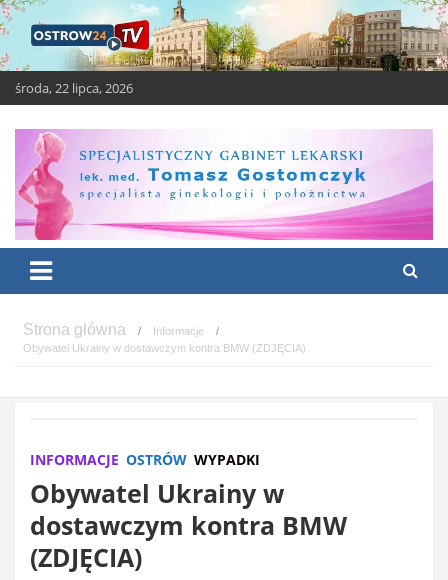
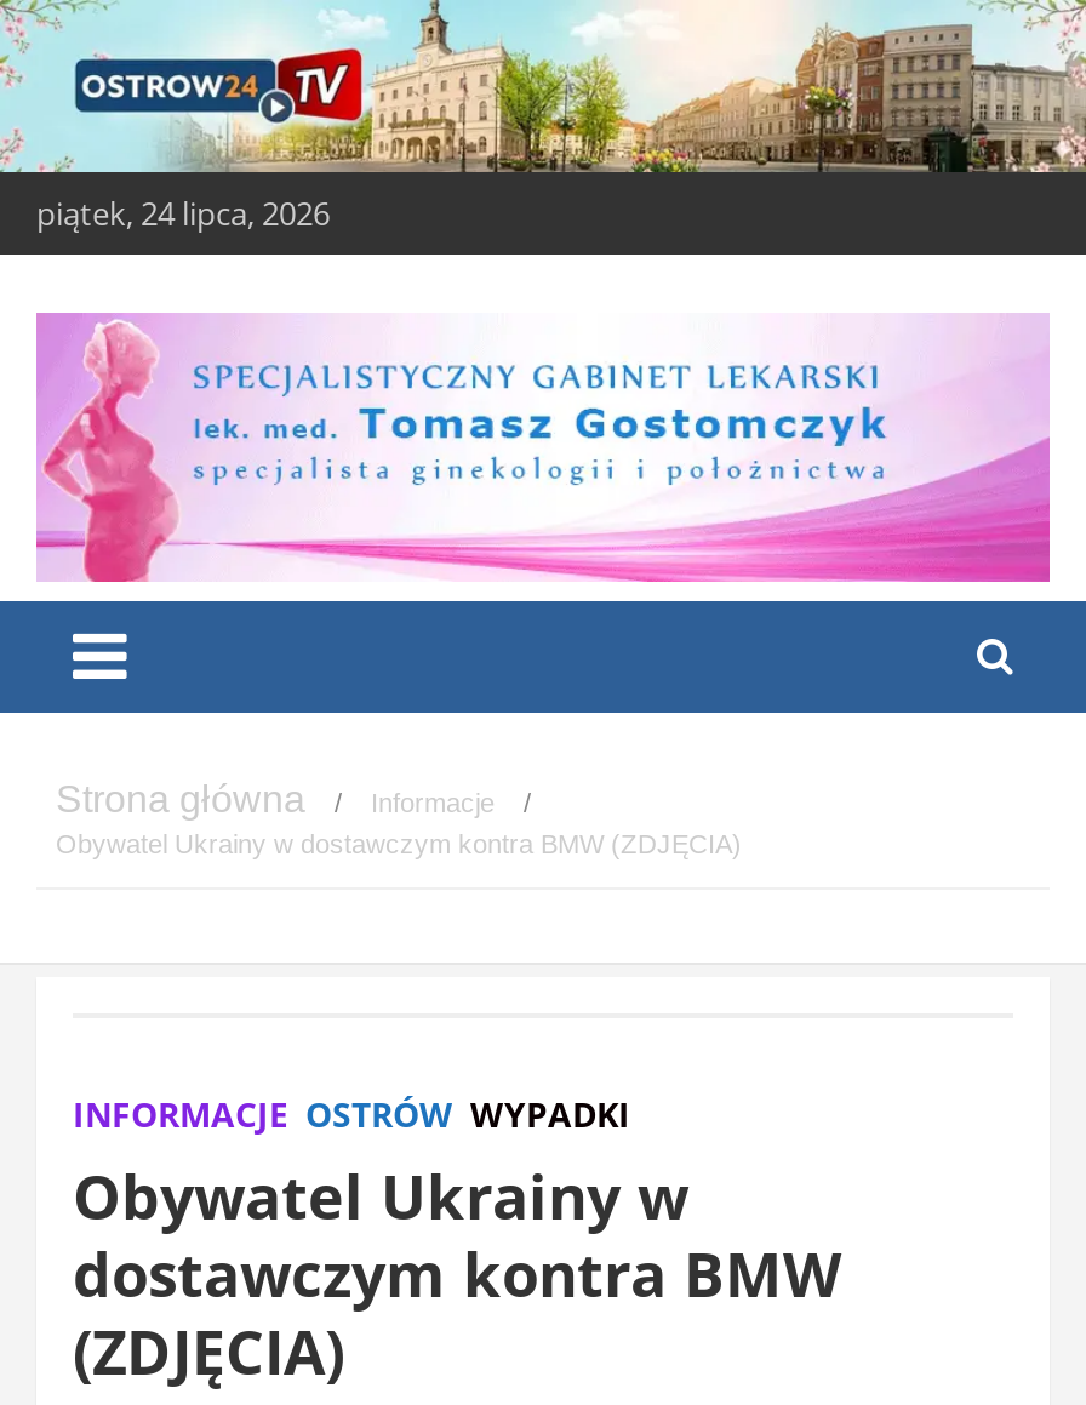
[15,78,133,96] środa, 22 lipca, 2026 -> [36,190,330,234] piątek, 24 lipca, 2026

